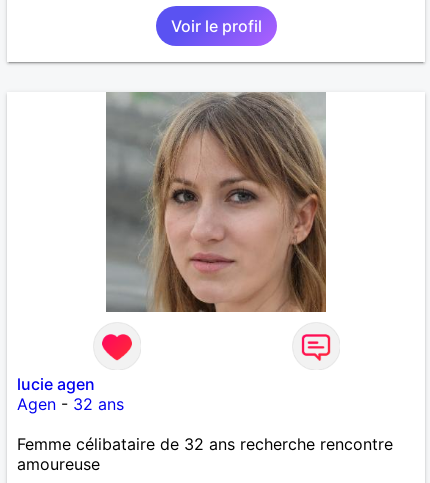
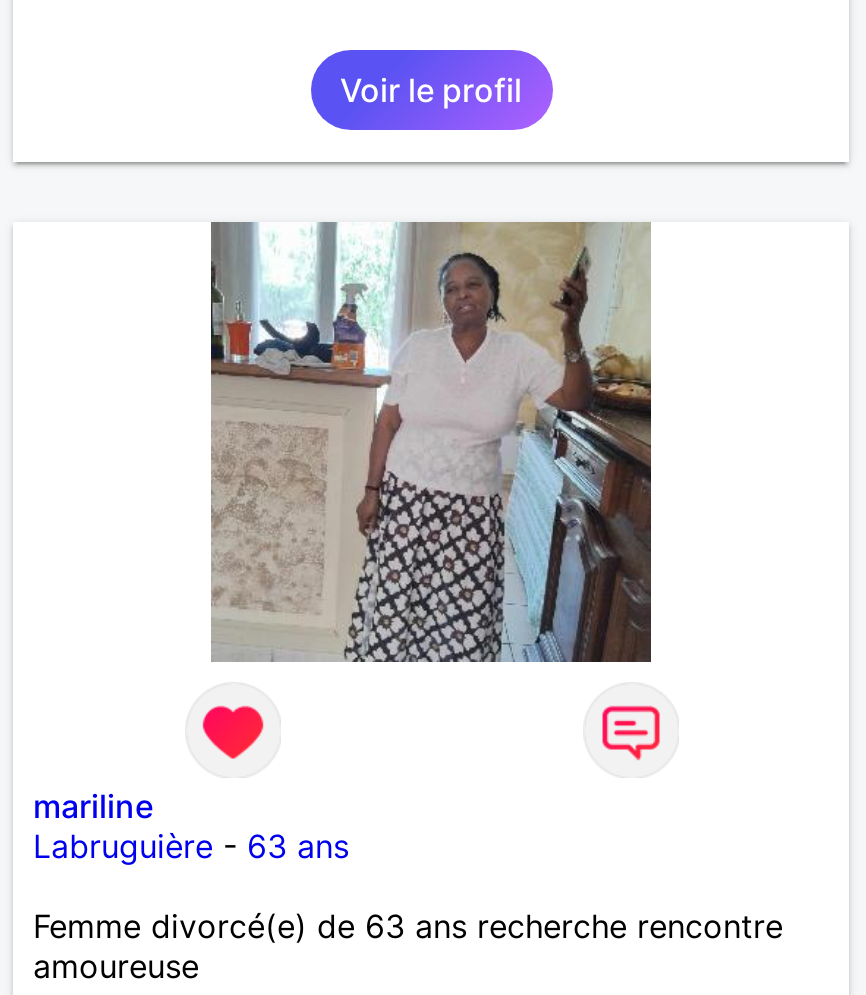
[106,91,327,313] [image] -> [209,222,653,664] [image]
[17,374,124,414] lucie agen | Agen - 32 ans -> [33,786,349,866] mariline | Labruguière - 63 ans
[17,434,393,454] Femme célibataire de 32 ans recherche rencontre -> [33,906,783,946] Femme divorcé(e) de 63 ans recherche rencontre

